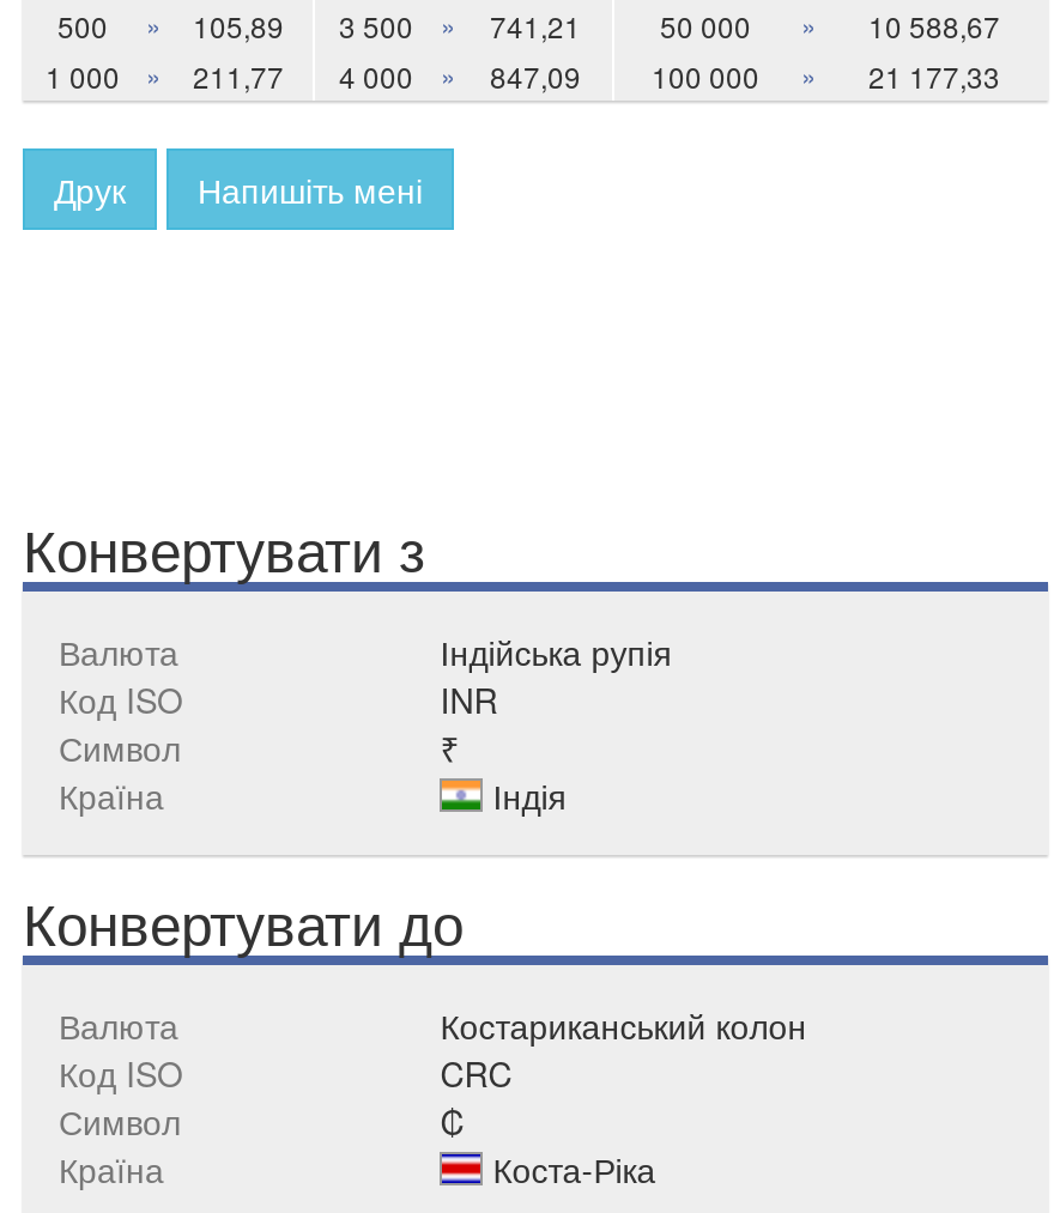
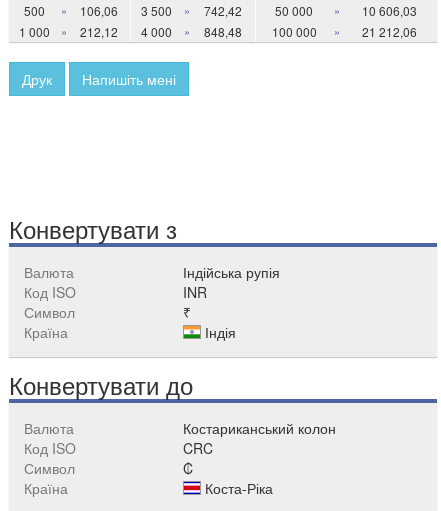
[193,5,284,46] 105,89 -> [80,2,118,19] 106,06
[490,5,581,46] 741,21 -> [204,2,242,19] 742,42
[868,5,1000,46] 10 588,67 -> [362,2,417,19] 10 606,03
[193,55,284,96] 211,77 -> [80,23,118,40] 212,12
[490,55,581,96] 847,09 -> [204,23,242,40] 848,48
[868,55,1000,96] 21 177,33 -> [362,23,417,40] 21 212,06

